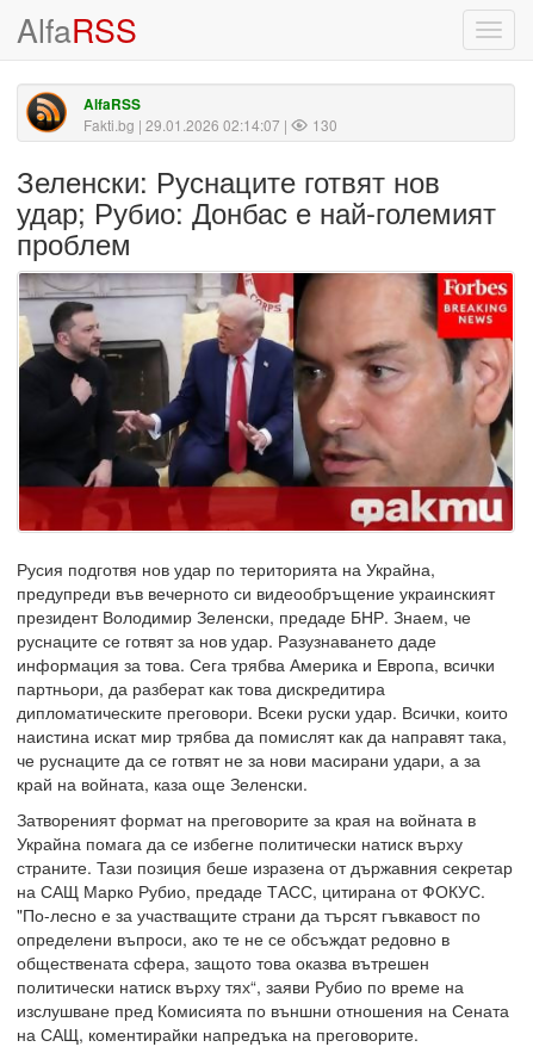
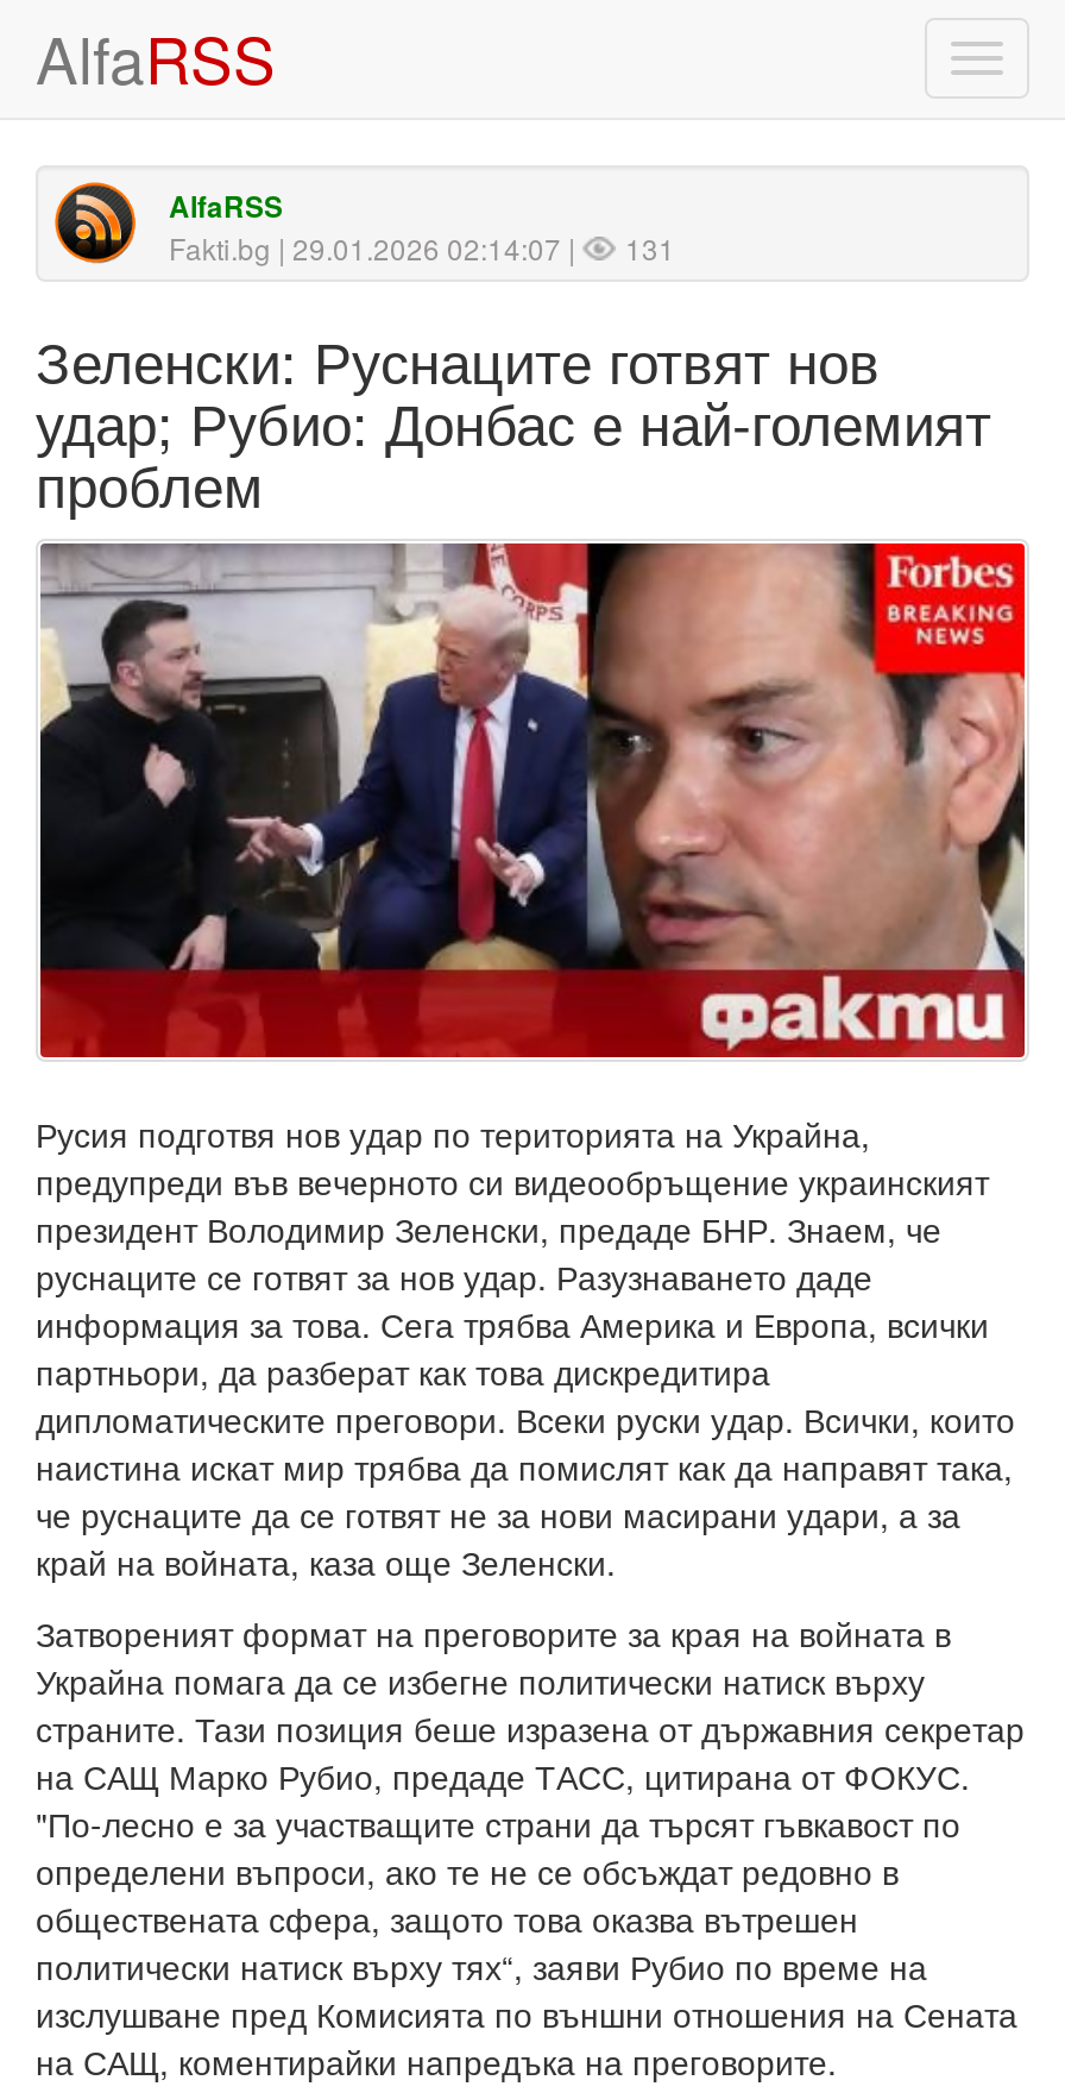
[312,114,337,135] 130 -> [625,227,675,268] 131

